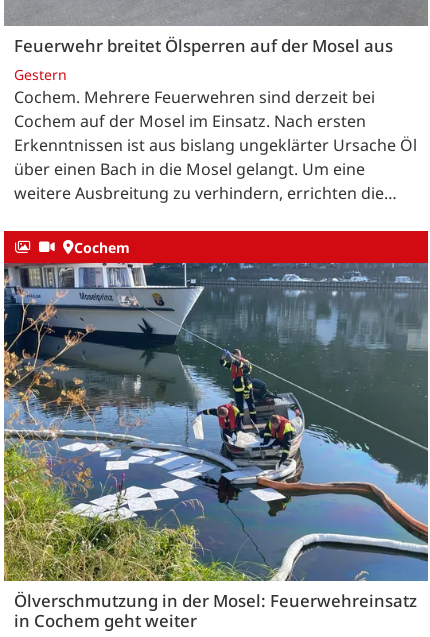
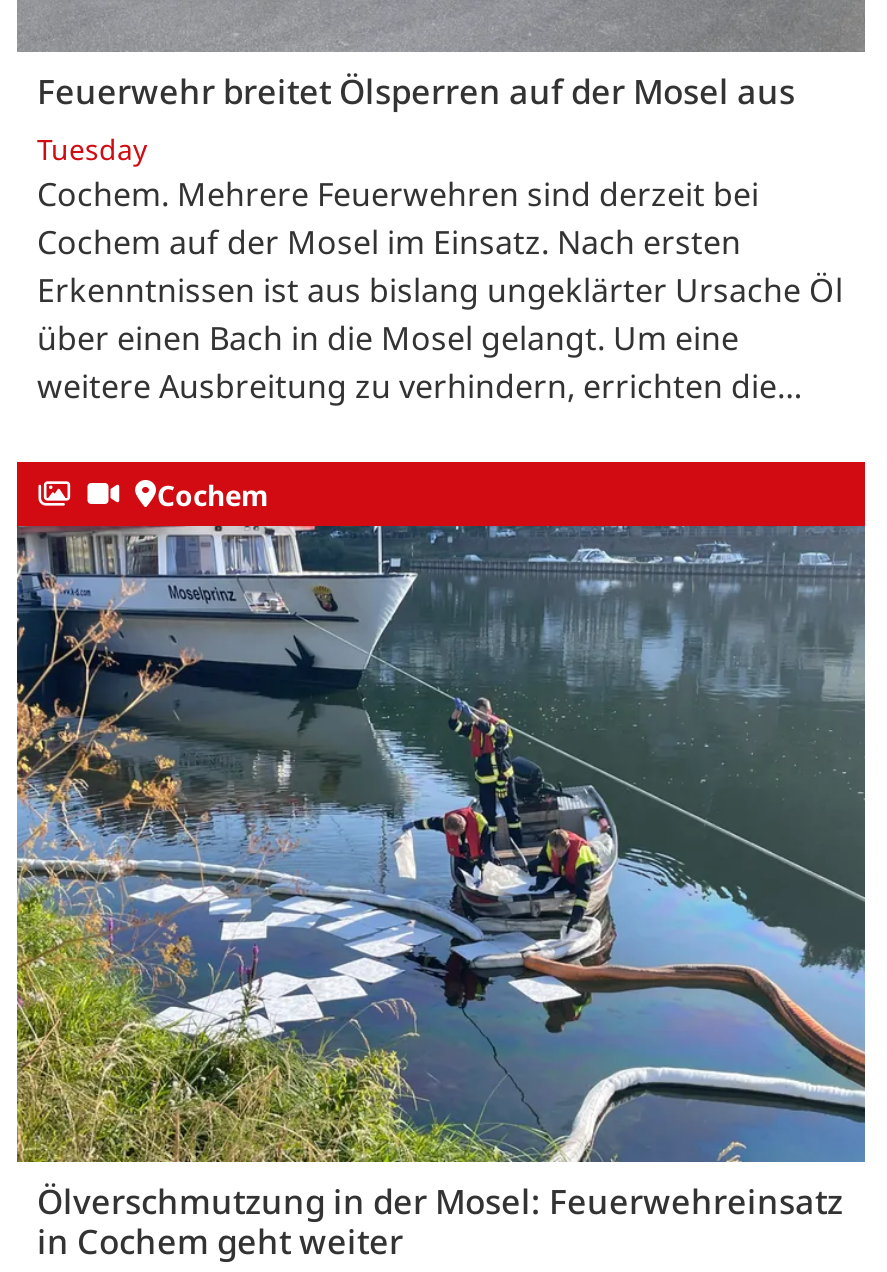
[14,65,67,84] Gestern -> [37,130,147,168] Tuesday

